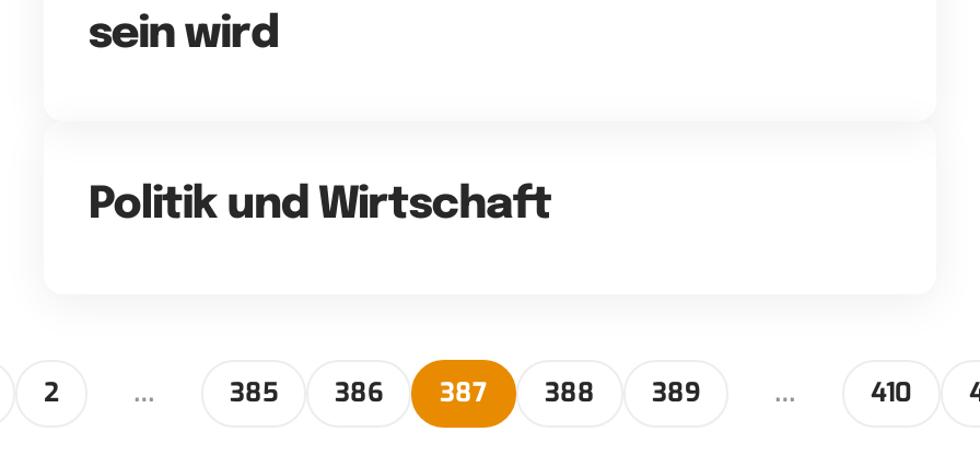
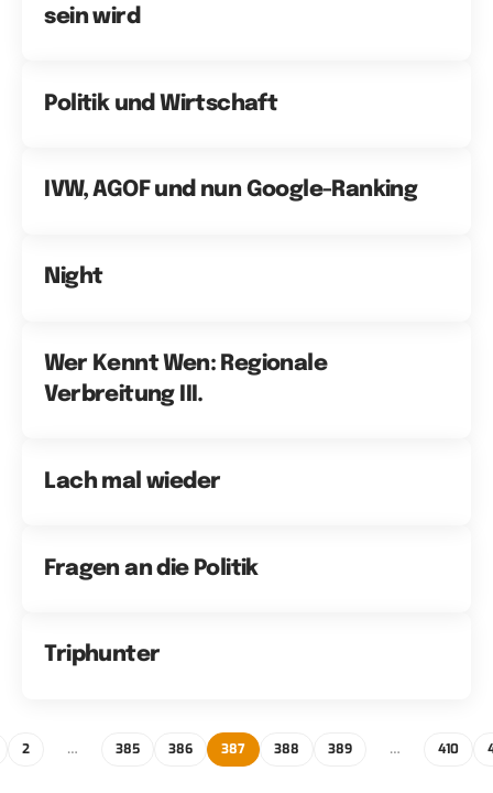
none -> [44,179,417,202] IVW, AGOF und nun Google-Ranking
none -> [44,266,103,289] Night
none -> [44,352,327,406] Wer Kennt Wen: Regionale | Verbreitung III.
none -> [44,470,221,493] Lach mal wieder
none -> [44,557,258,580] Fragen an die Politik
none -> [44,644,160,667] Triphunter

